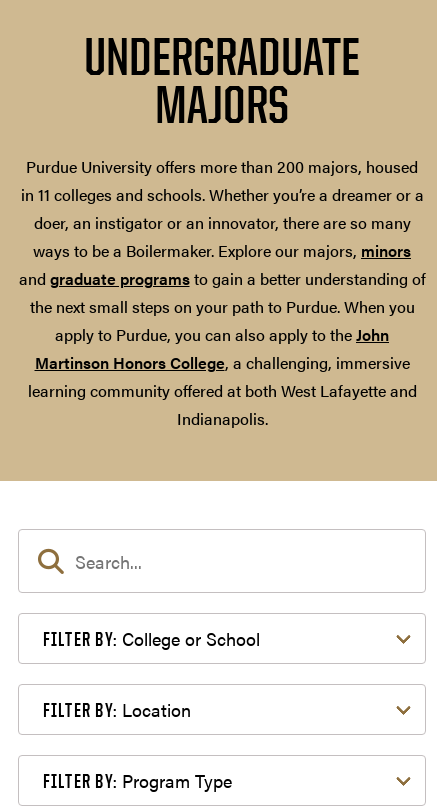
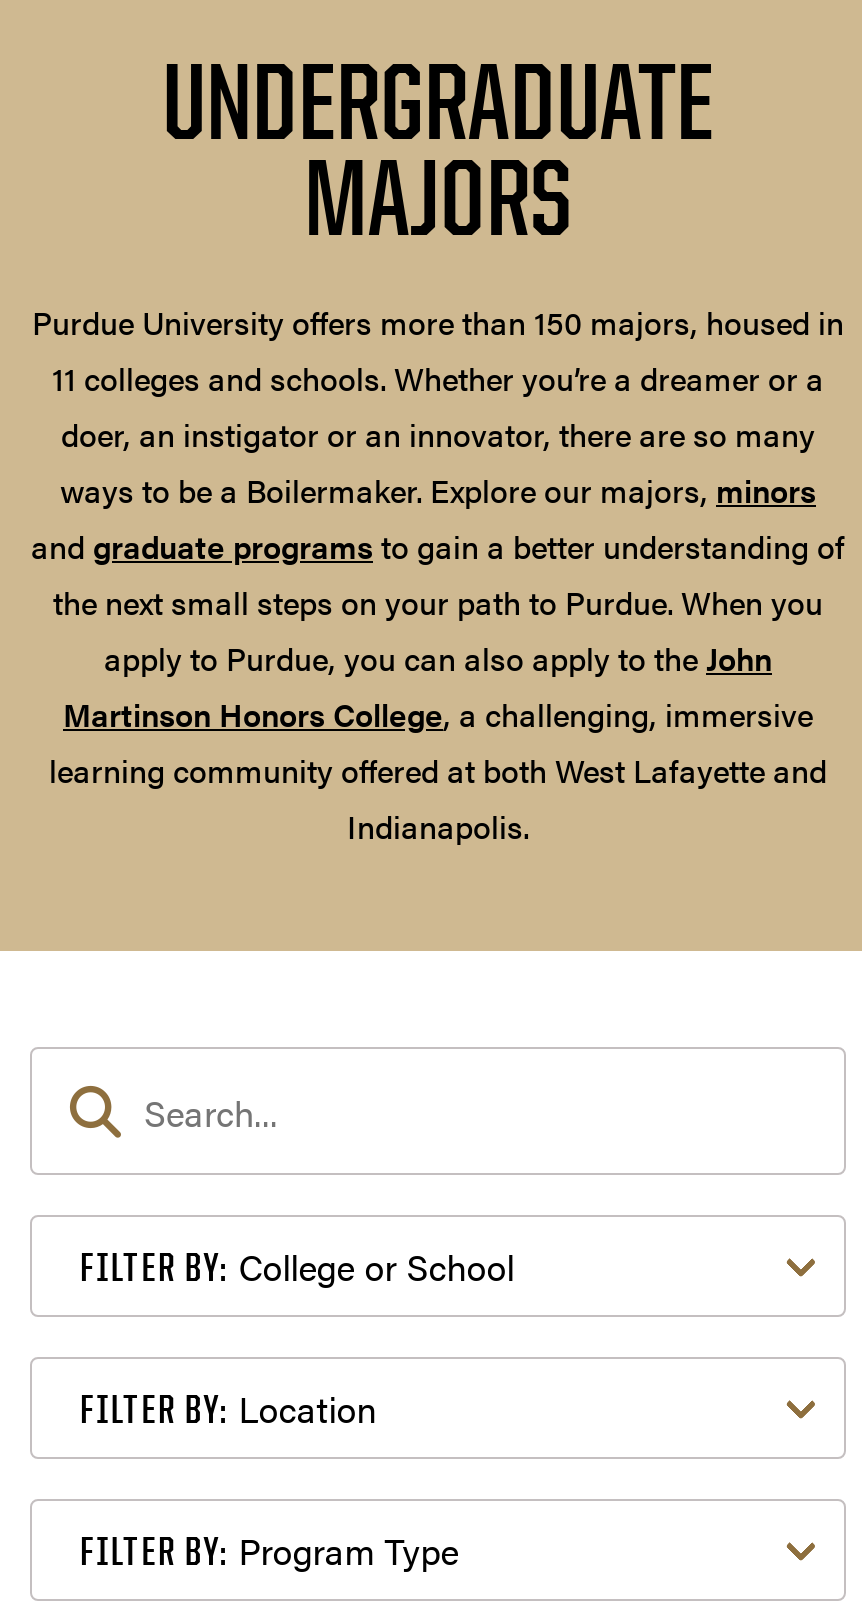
[20,155,423,206] Purdue University offers more than 200 majors, housed | in 11 colleges and schools. Whether you’re a dreamer or a -> [32,299,844,401] Purdue University offers more than 150 majors, housed in | 11 colleges and schools. Whether you’re a dreamer or a

